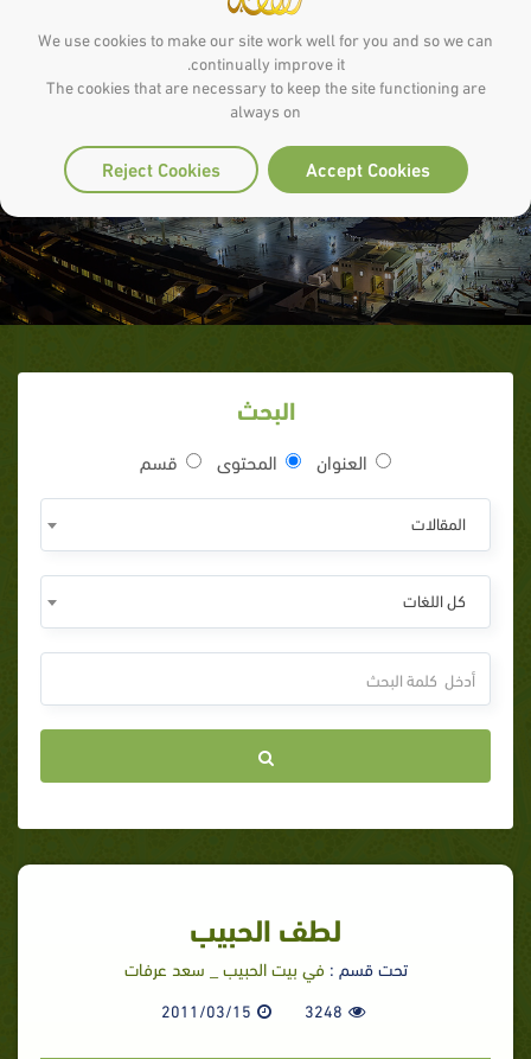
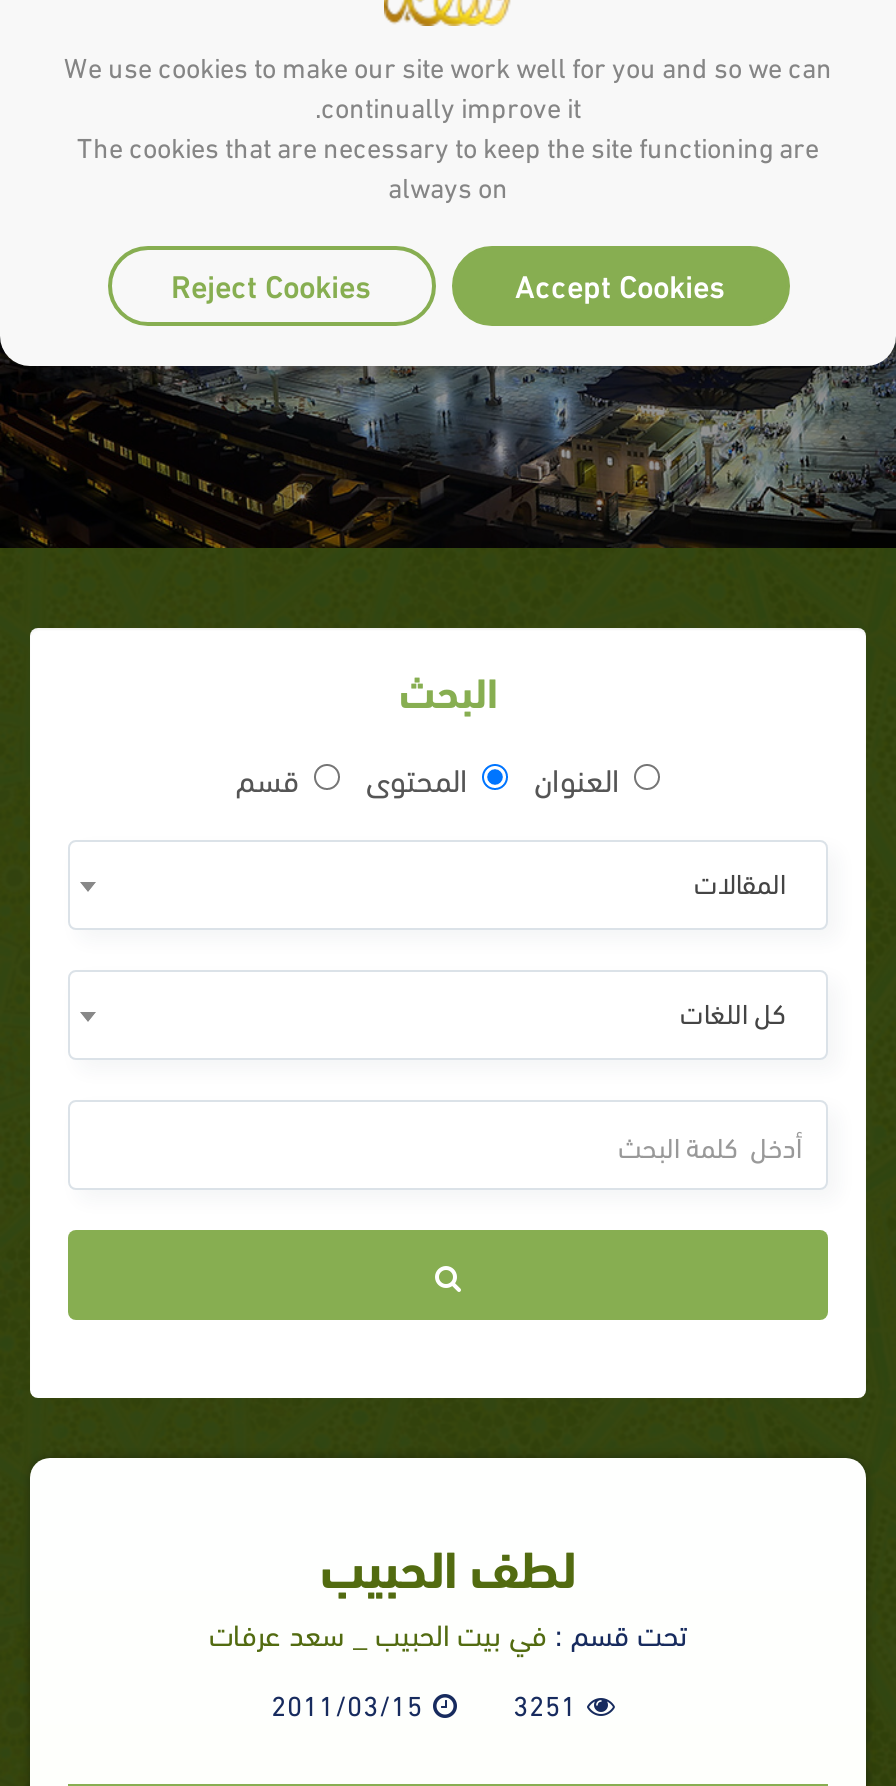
[304,997,342,1022] 3248 -> [513,1682,577,1724] 3251

